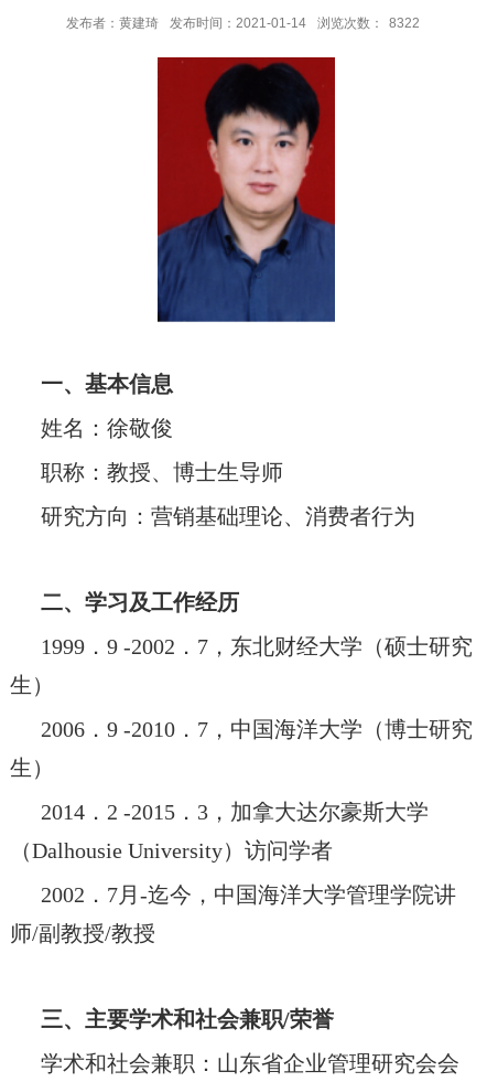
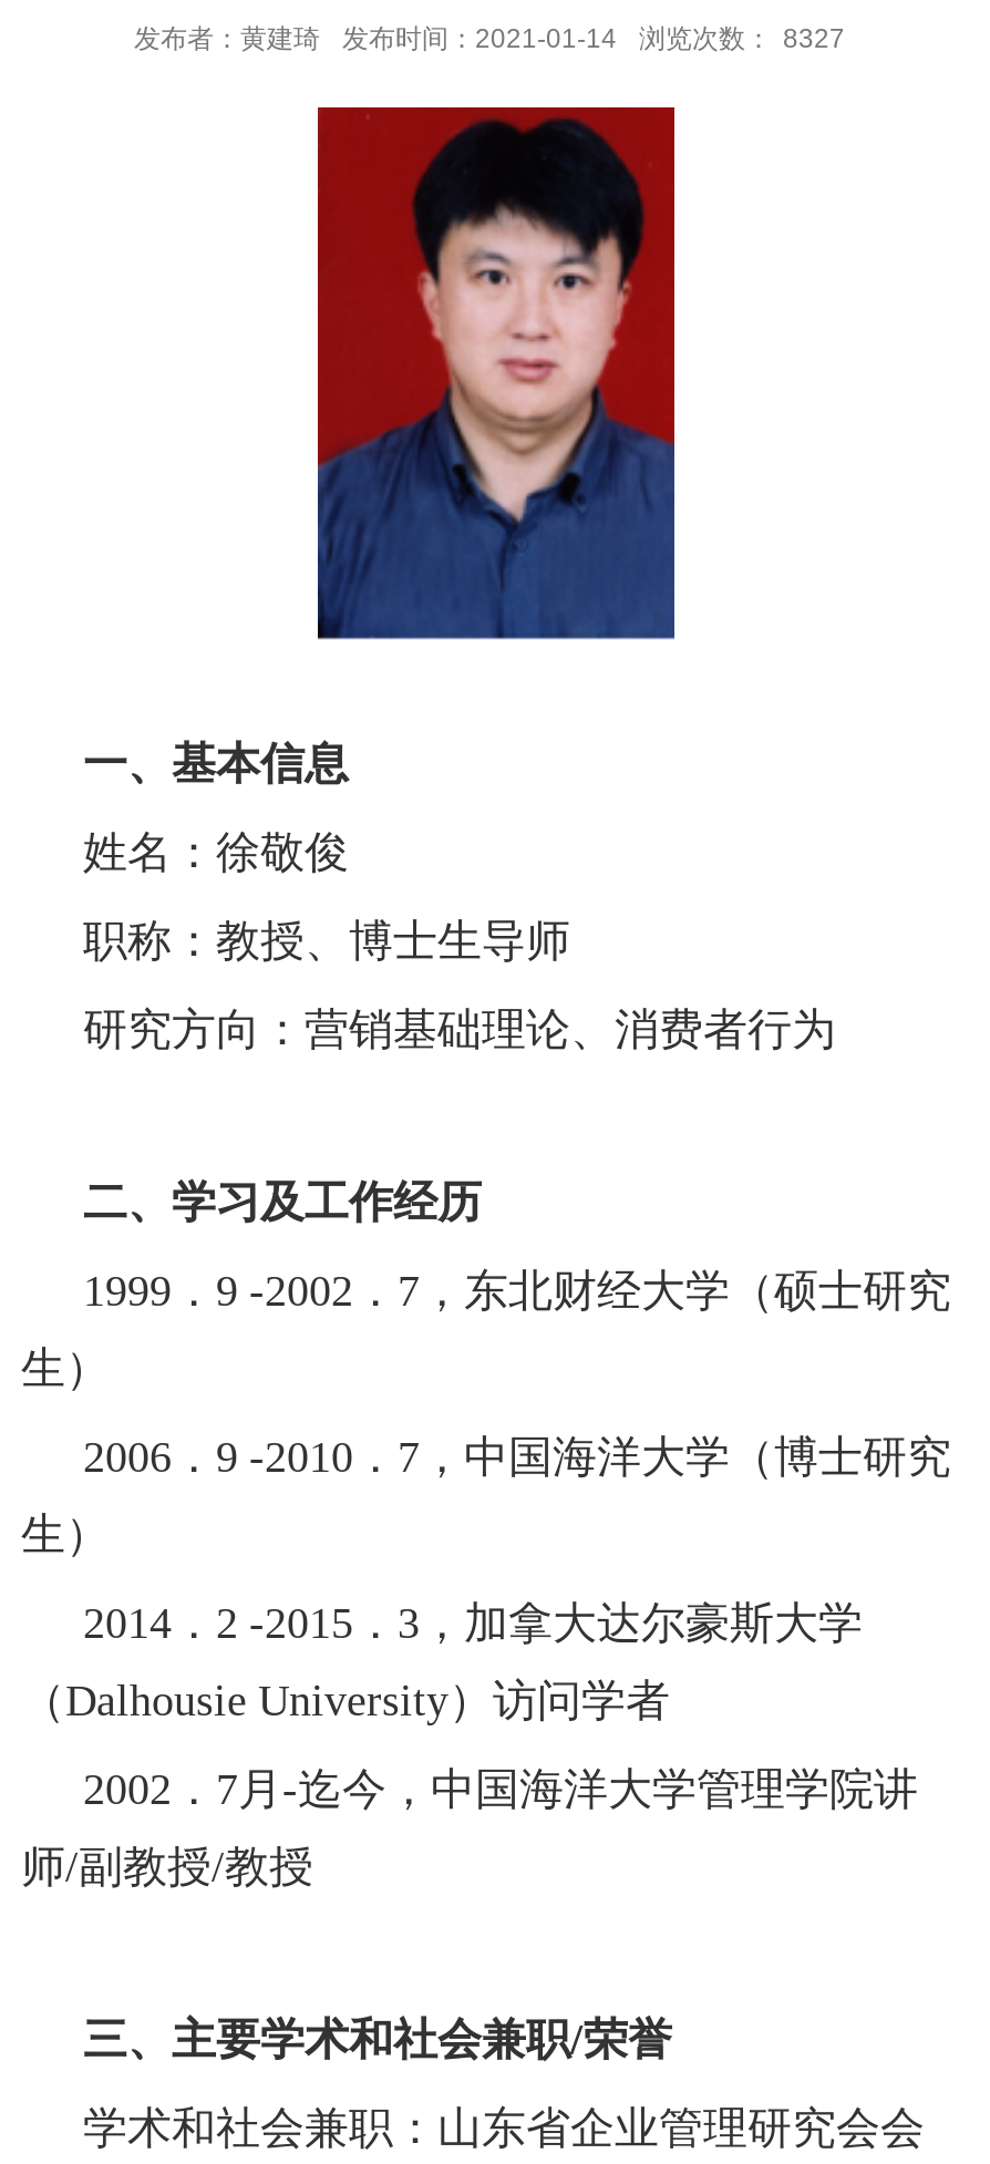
[66,15,420,31] 发布者：黄建琦 发布时间：2021-01-14 浏览次数： 8322 -> [134,23,845,54] 发布者：黄建琦 发布时间：2021-01-14 浏览次数： 8327

